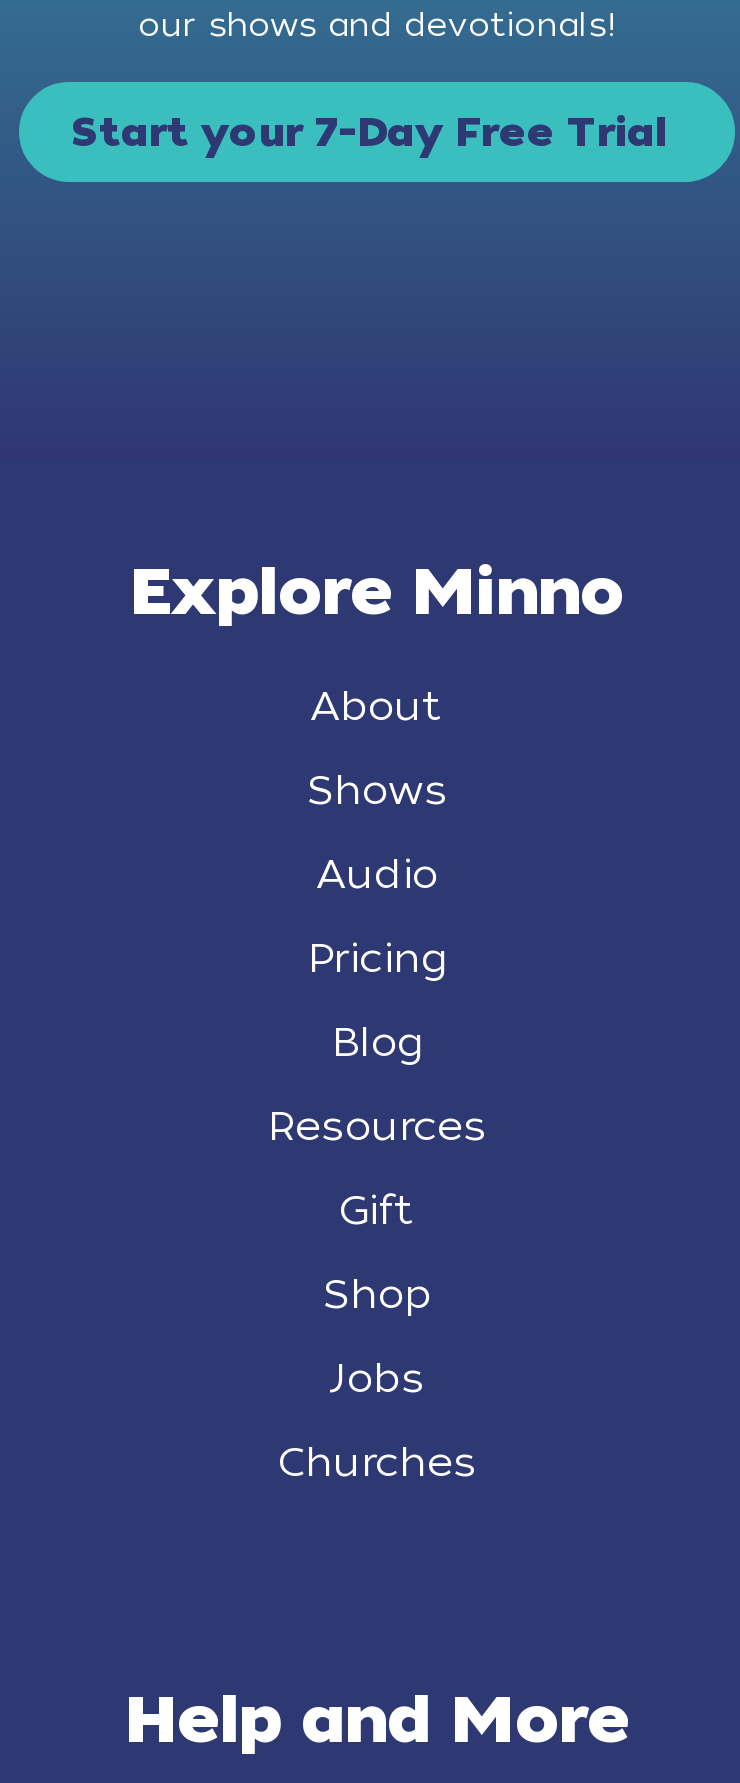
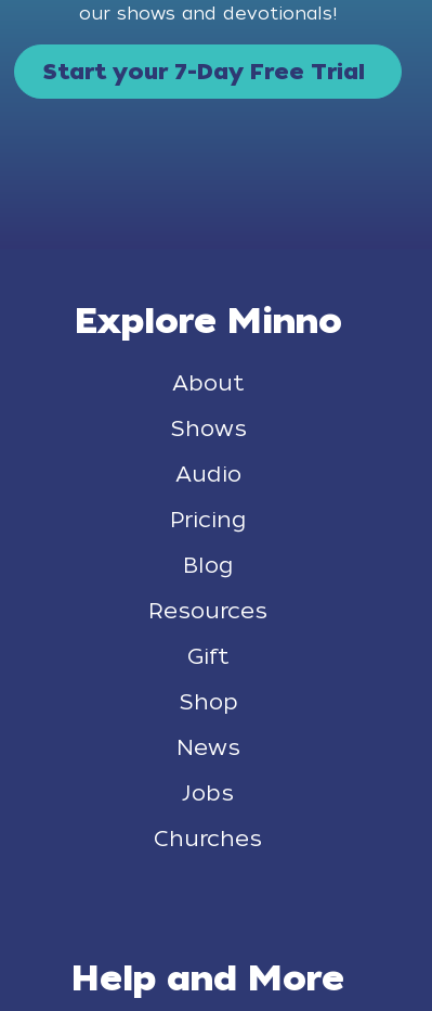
none -> [176,734,240,760] News

